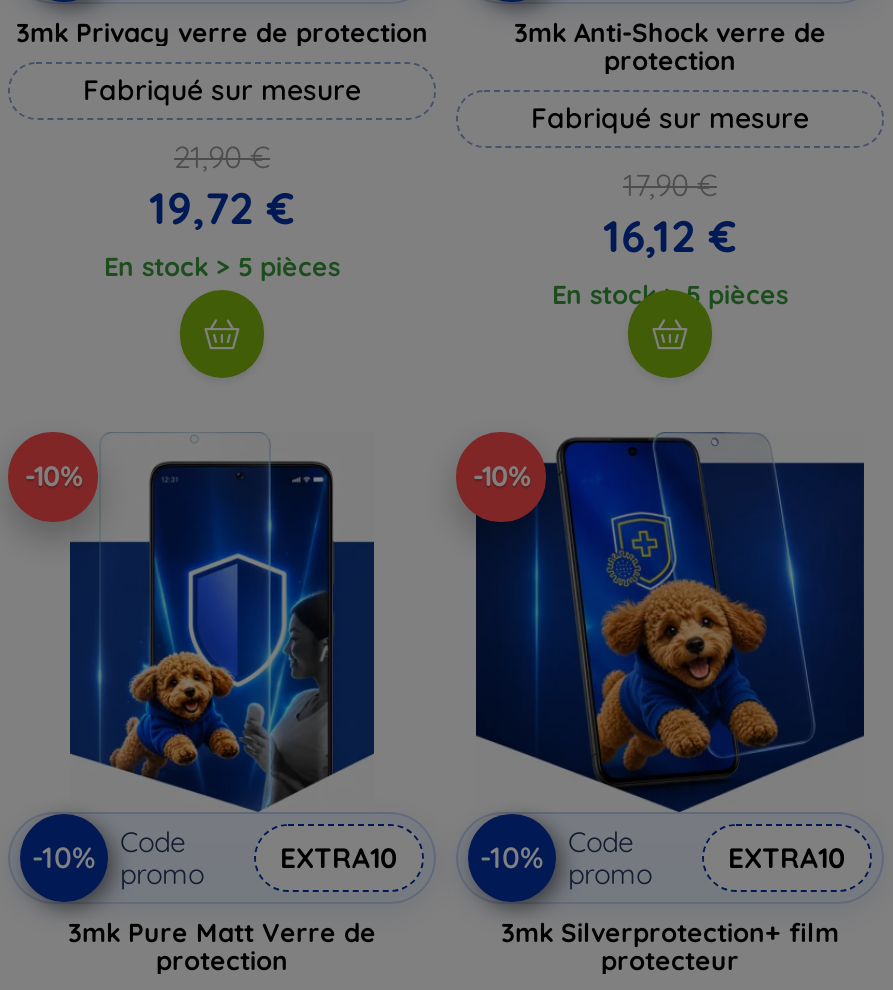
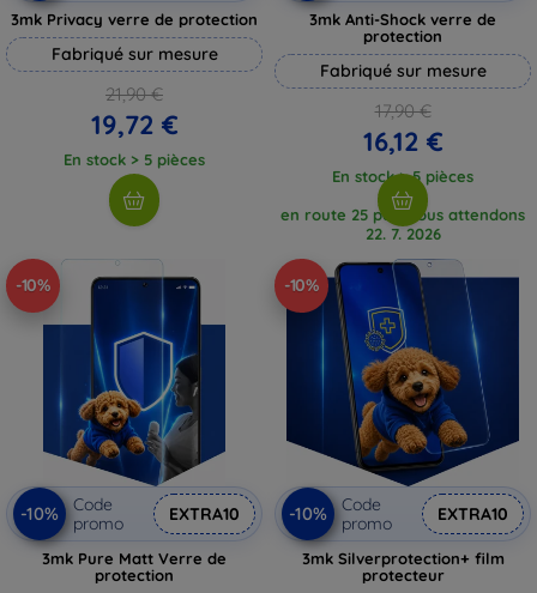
none -> [280,204,525,243] en route 25 pcs, nous attendons | 22. 7. 2026

